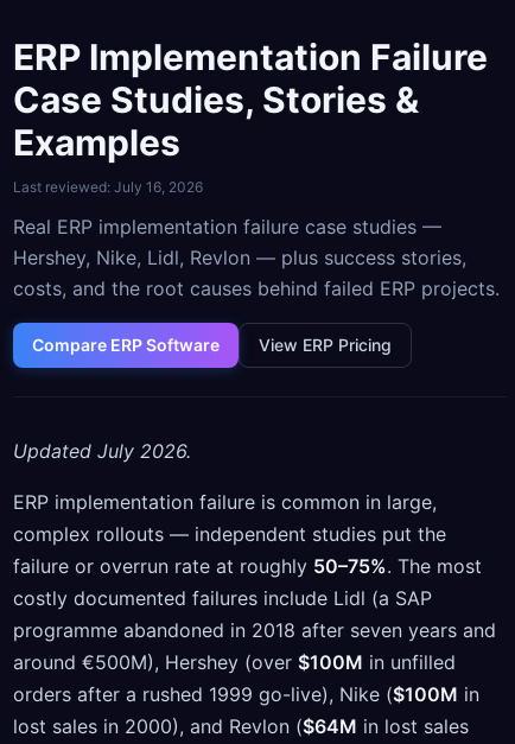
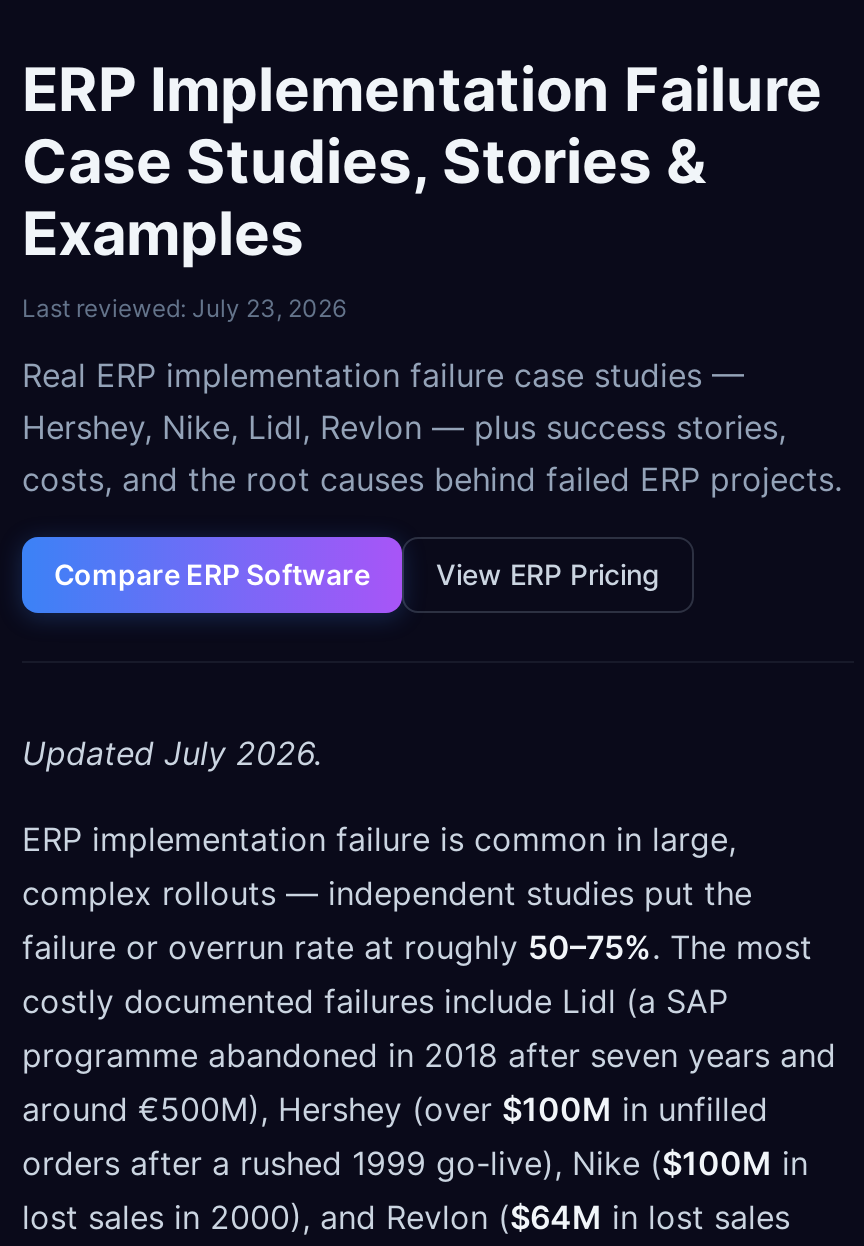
[13,178,203,196] Last reviewed: July 16, 2026 -> [22,293,346,323] Last reviewed: July 23, 2026

